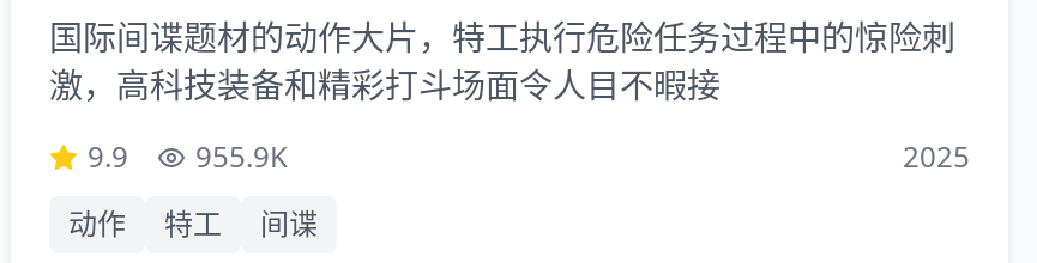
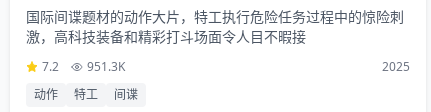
[88,136,287,177] 9.9 | 955.9K -> [42,58,125,75] 7.2 | 951.3K

